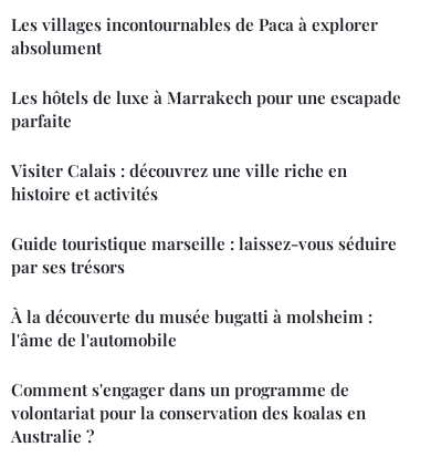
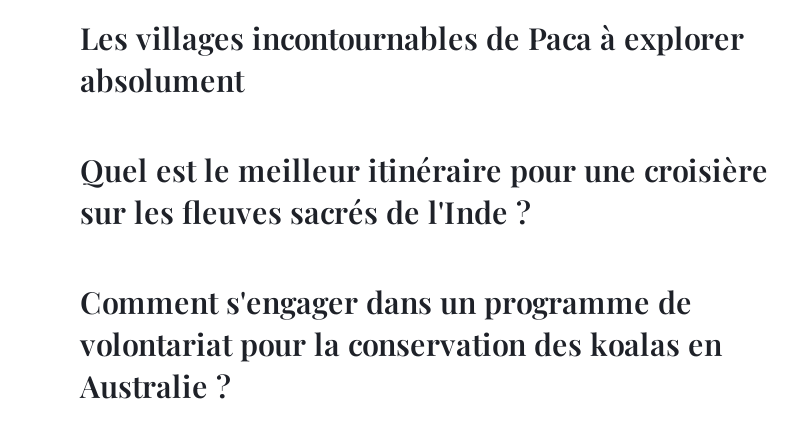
[11,87,401,351] Les hôtels de luxe à Marrakech pour une escapade | parfaite | Visiter Calais : découvrez une ville riche en | histoire et activités | Guide touristique marseille : laissez-vous séduire | par ses trésors | À la découverte du musée bugatti à molsheim : | l'âme de l'automobile -> [80,150,768,232] Quel est le meilleur itinéraire pour une croisière | sur les fleuves sacrés de l'Inde ?

